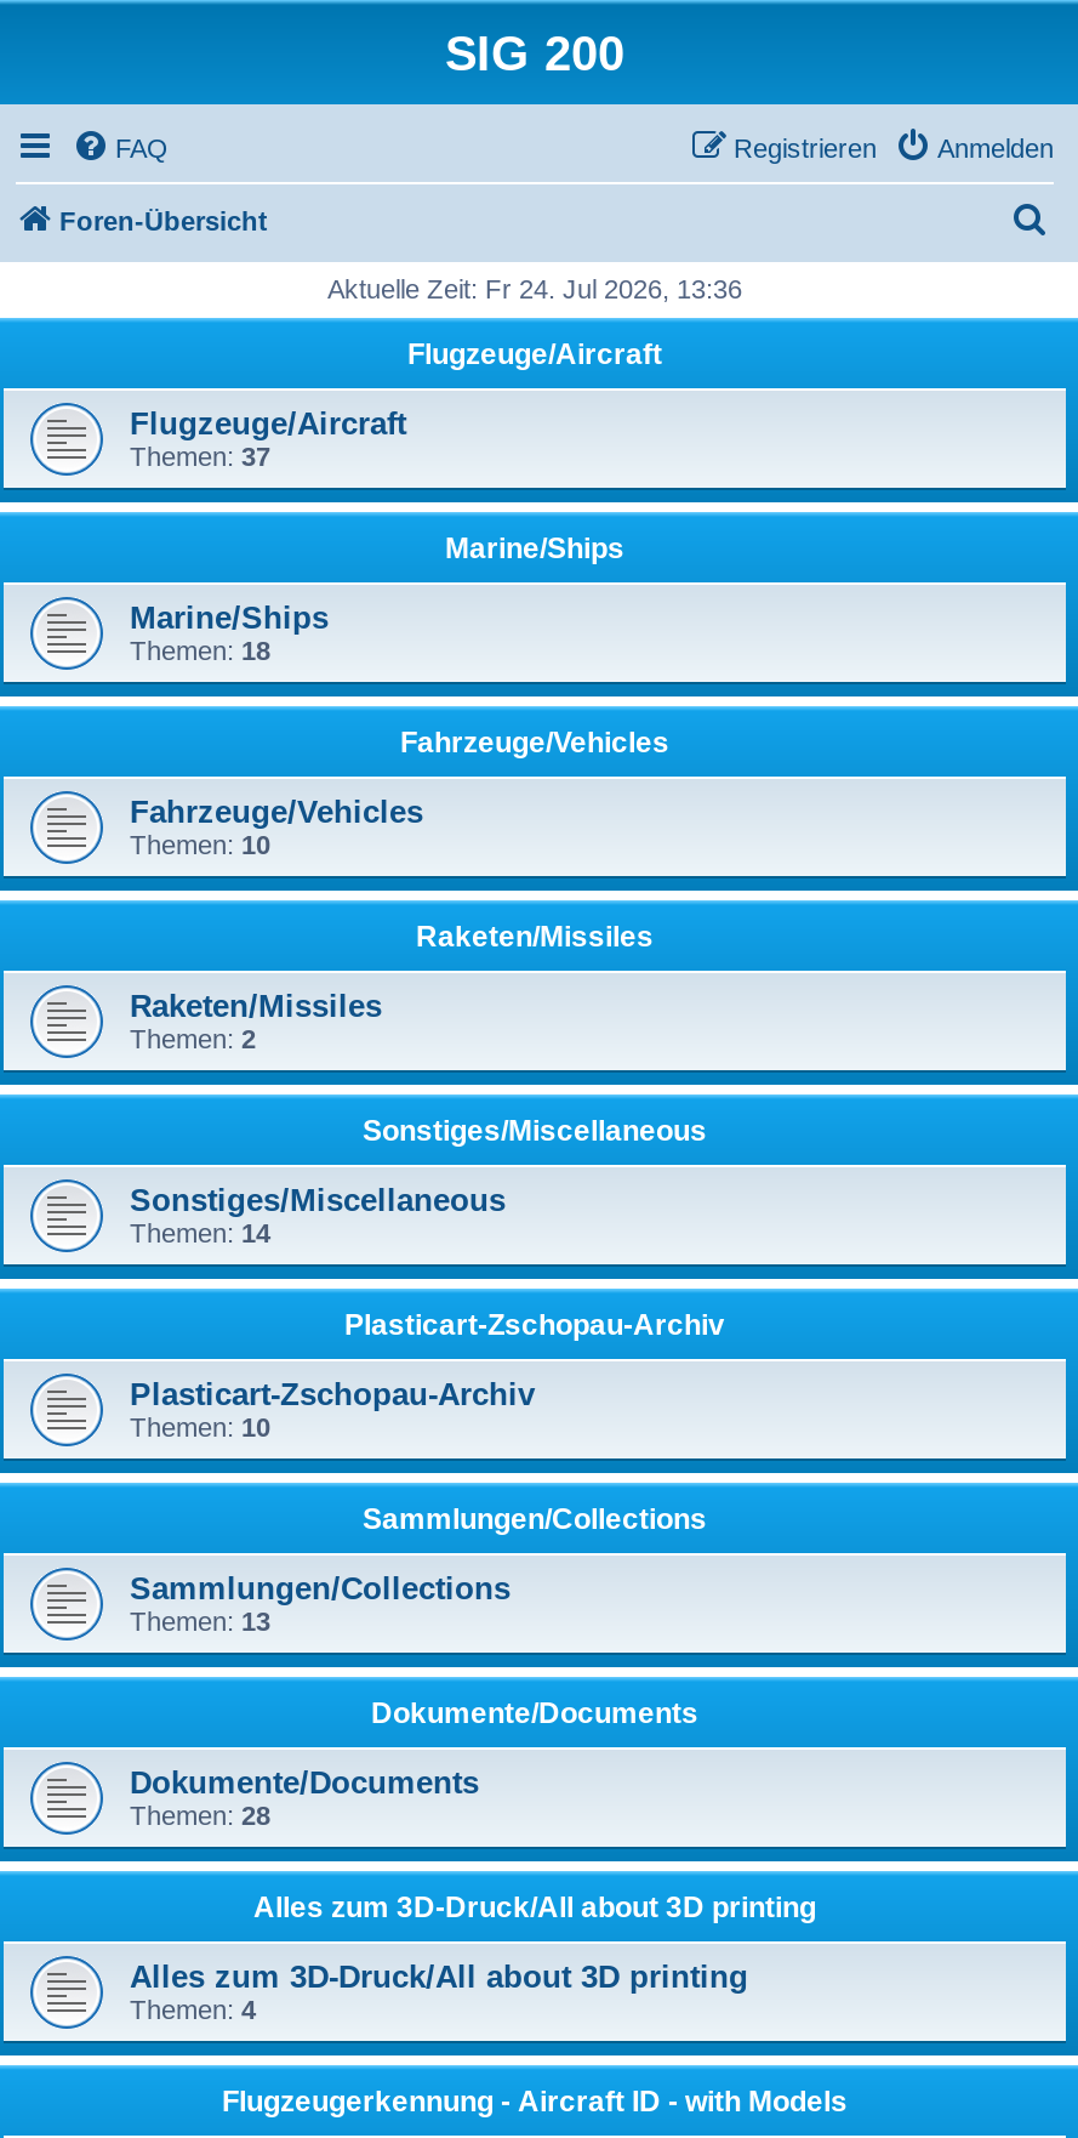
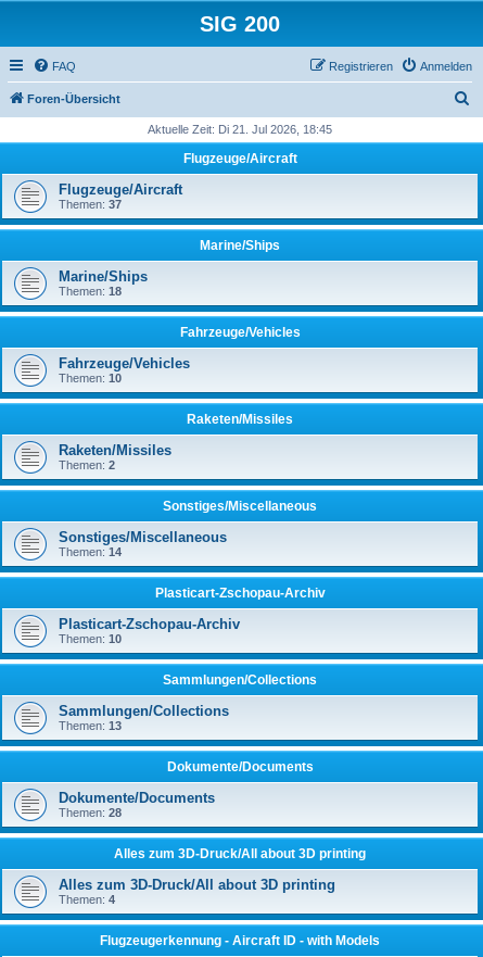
[327,274,742,303] Aktuelle Zeit: Fr 24. Jul 2026, 13:36 -> [148,123,332,136] Aktuelle Zeit: Di 21. Jul 2026, 18:45

